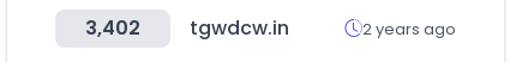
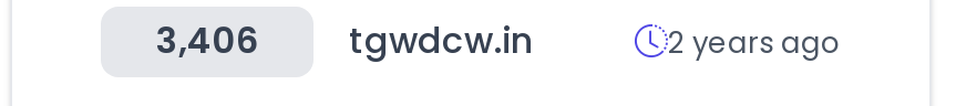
[85,14,289,42] 3,402 tgwdcw.in -> [156,15,533,66] 3,406 tgwdcw.in

